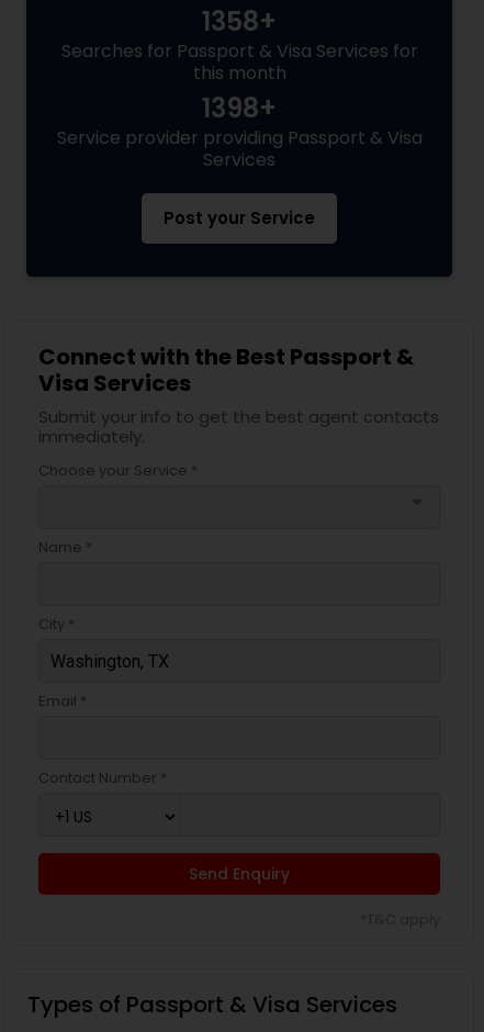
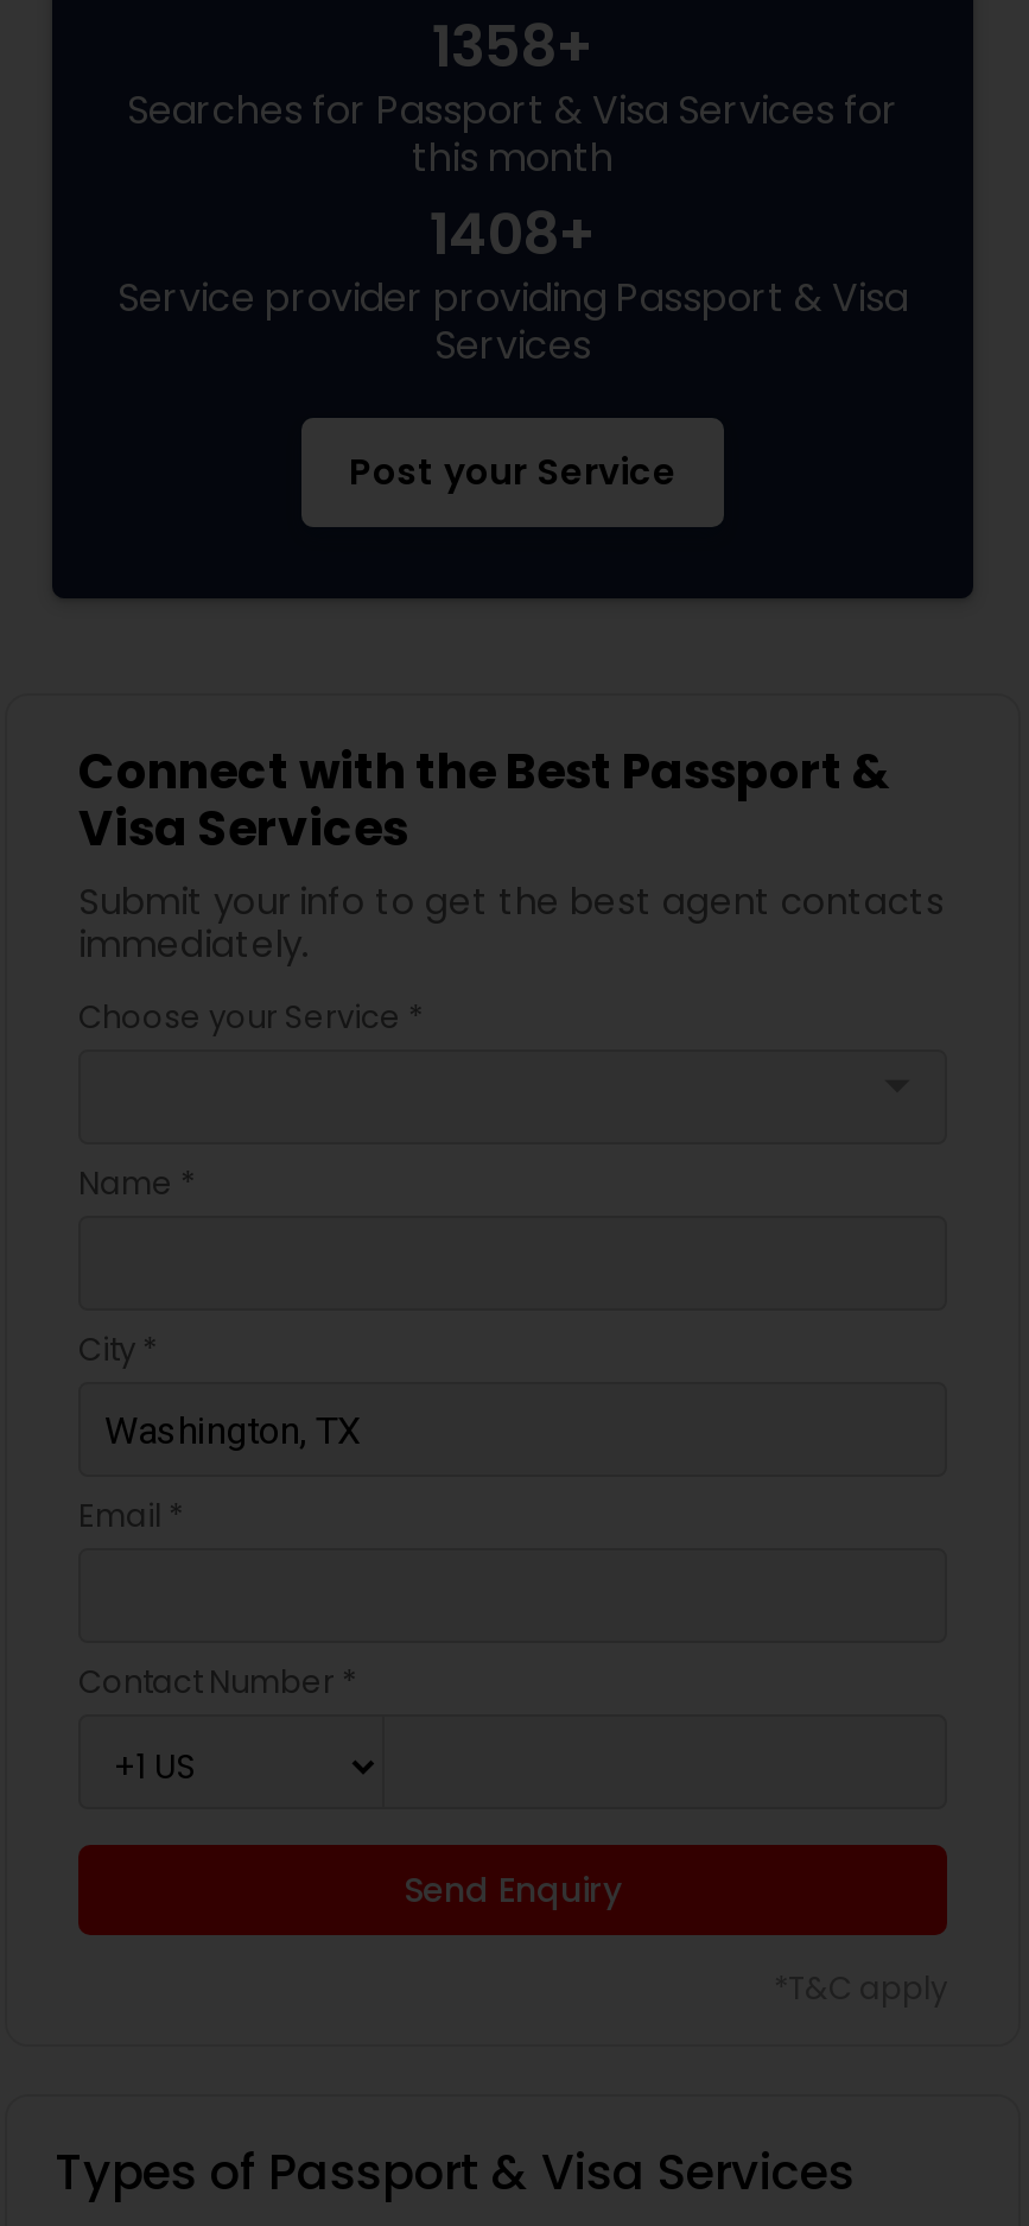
[202,90,277,126] 1398+ -> [430,195,596,273] 1408+

